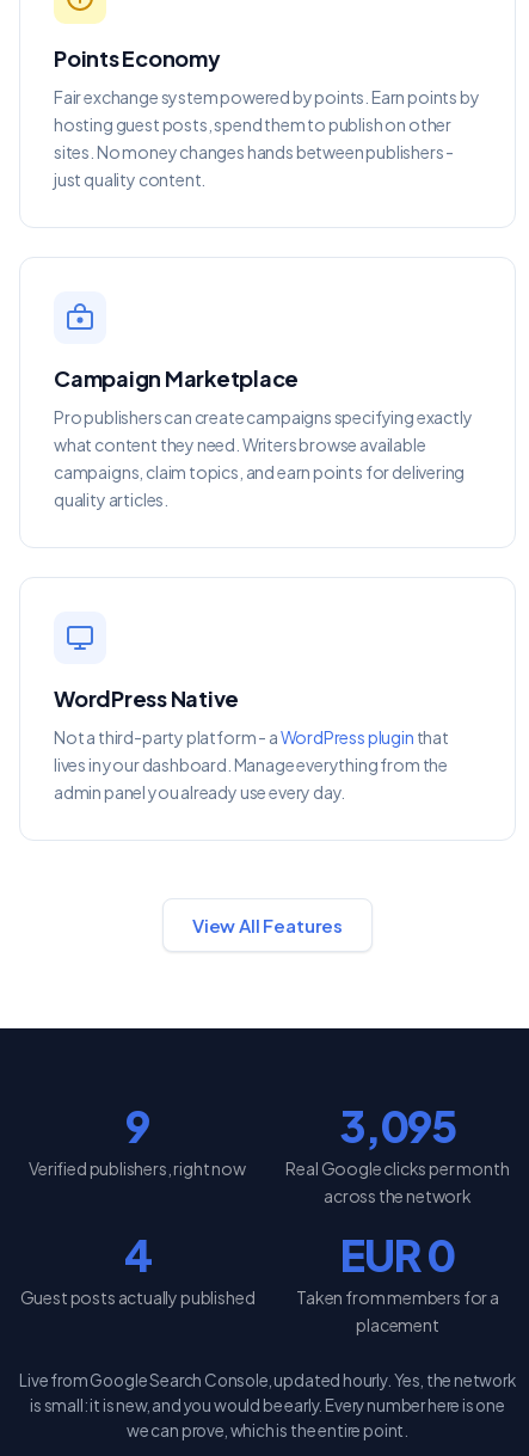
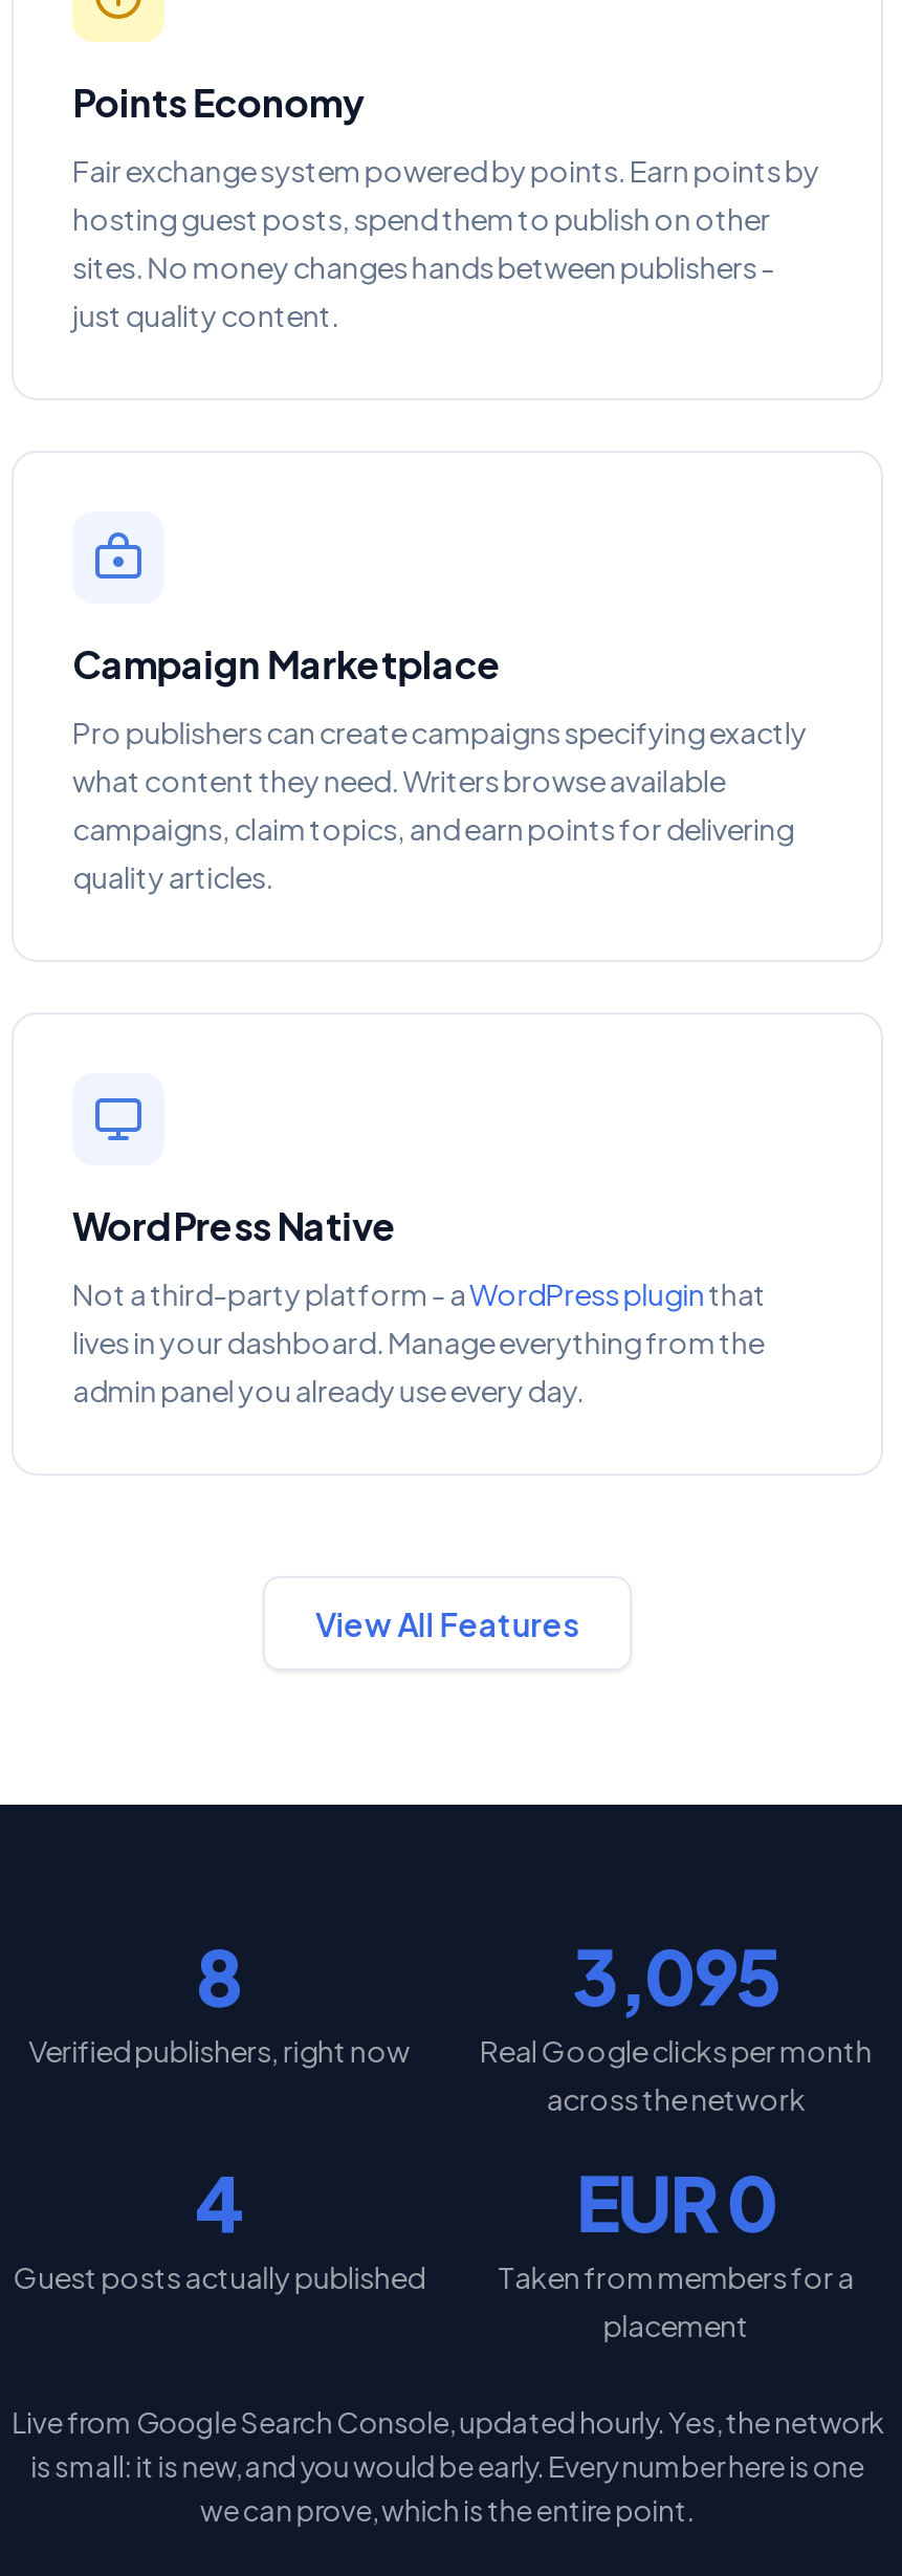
[125,1099,149,1153] 9 -> [196,1928,242,2023] 8

